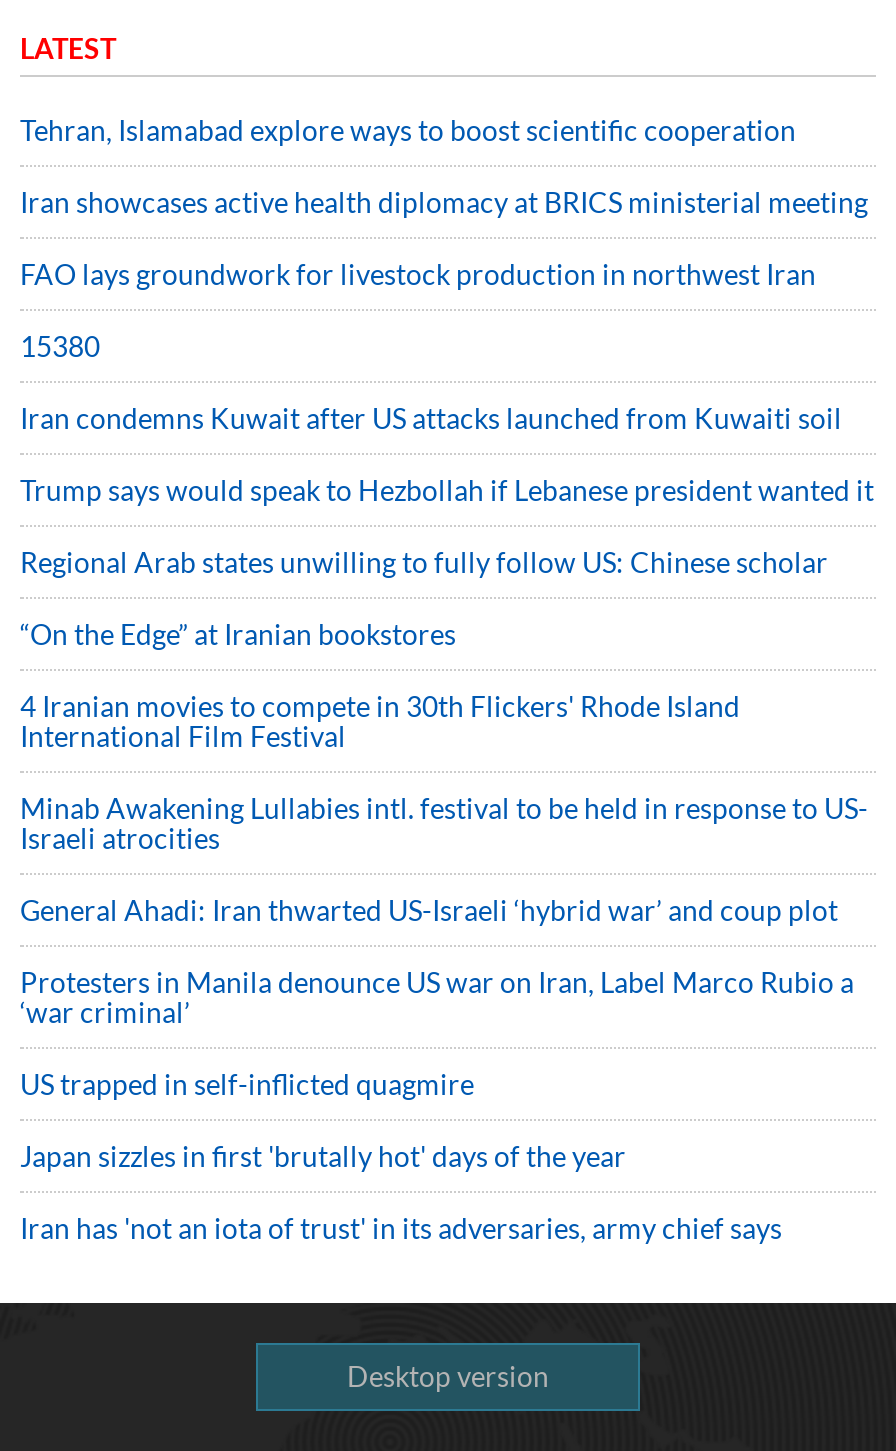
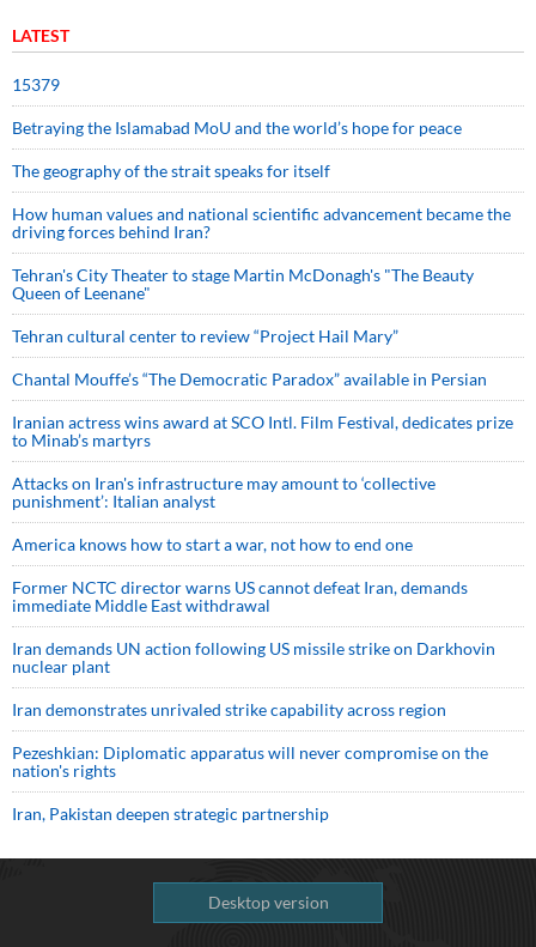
[20,113,796,147] Tehran, Islamabad explore ways to boost scientific cooperation -> [12,74,60,94] 15379
[20,185,868,219] Iran showcases active health diplomacy at BRICS ministerial meeting -> [12,117,462,138] Betraying the Islamabad MoU and the world’s hope for peace
[20,257,816,291] FAO lays groundwork for livestock production in northwest Iran -> [12,160,330,181] The geography of the strait speaks for itself
[20,329,100,363] 15380 -> [12,203,511,242] How human values and national scientific advancement became the | driving forces behind Iran?
[20,401,842,435] Iran condemns Kuwait after US attacks launched from Kuwaiti soil -> [12,264,474,303] Tehran's City Theater to stage Martin McDonagh's "The Beauty | Queen of Leenane"
[20,473,874,507] Trump says would speak to Hezbollah if Lebanese president wanted it -> [12,326,398,346] Tehran cultural center to review “Project Hail Mary”
[20,545,828,579] Regional Arab states unwilling to fully follow US: Chinese scholar -> [12,369,487,389] Chantal Mouffe’s “The Democratic Paradox” available in Persian
[20,617,456,651] “On the Edge” at Iranian bookstores -> [12,412,513,450] Iranian actress wins award at SCO Intl. Film Festival, dedicates prize | to Minab’s martyrs
[20,689,740,753] 4 Iranian movies to compete in 30th Flickers' Rhode Island | International Film Festival -> [12,473,435,511] Attacks on Iran's infrastructure may amount to ‘collective | punishment’: Italian analyst
[20,791,868,855] Minab Awakening Lullabies intl. festival to be held in response to US- | Israeli atrocities -> [12,534,413,554] America knows how to start a war, not how to end one
[20,893,838,927] General Ahadi: Iran thwarted US-Israeli ‘hybrid war’ and coup plot -> [12,577,468,615] Former NCTC director warns US cannot defeat Iran, demands | immediate Middle East withdrawal
[20,965,854,1029] Protesters in Manila denounce US war on Iran, Label Marco Rubio a | ‘war criminal’ -> [12,638,495,676] Iran demands UN action following US missile strike on Darkhovin | nuclear plant
[20,1067,480,1101] US trapped in self-inflicted quagmire -> [12,699,446,719] Iran demonstrates unrivaled strike capability across region
[20,1139,626,1173] Japan sizzles in first 'brutally hot' days of the year -> [12,742,488,780] Pezeshkian: Diplomatic apparatus will never compromise on the | nation's rights
[20,1211,788,1245] Iran has 'not an iota of trust' in its adversaries, army chief says -> [12,803,329,824] Iran, Pakistan deepen strategic partnership

